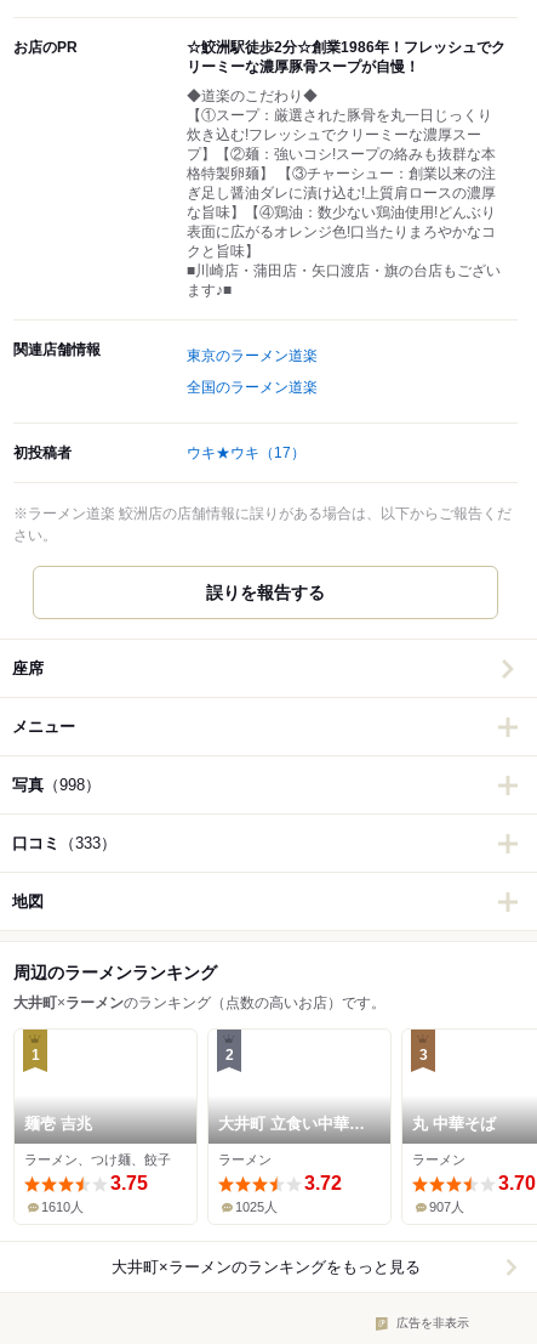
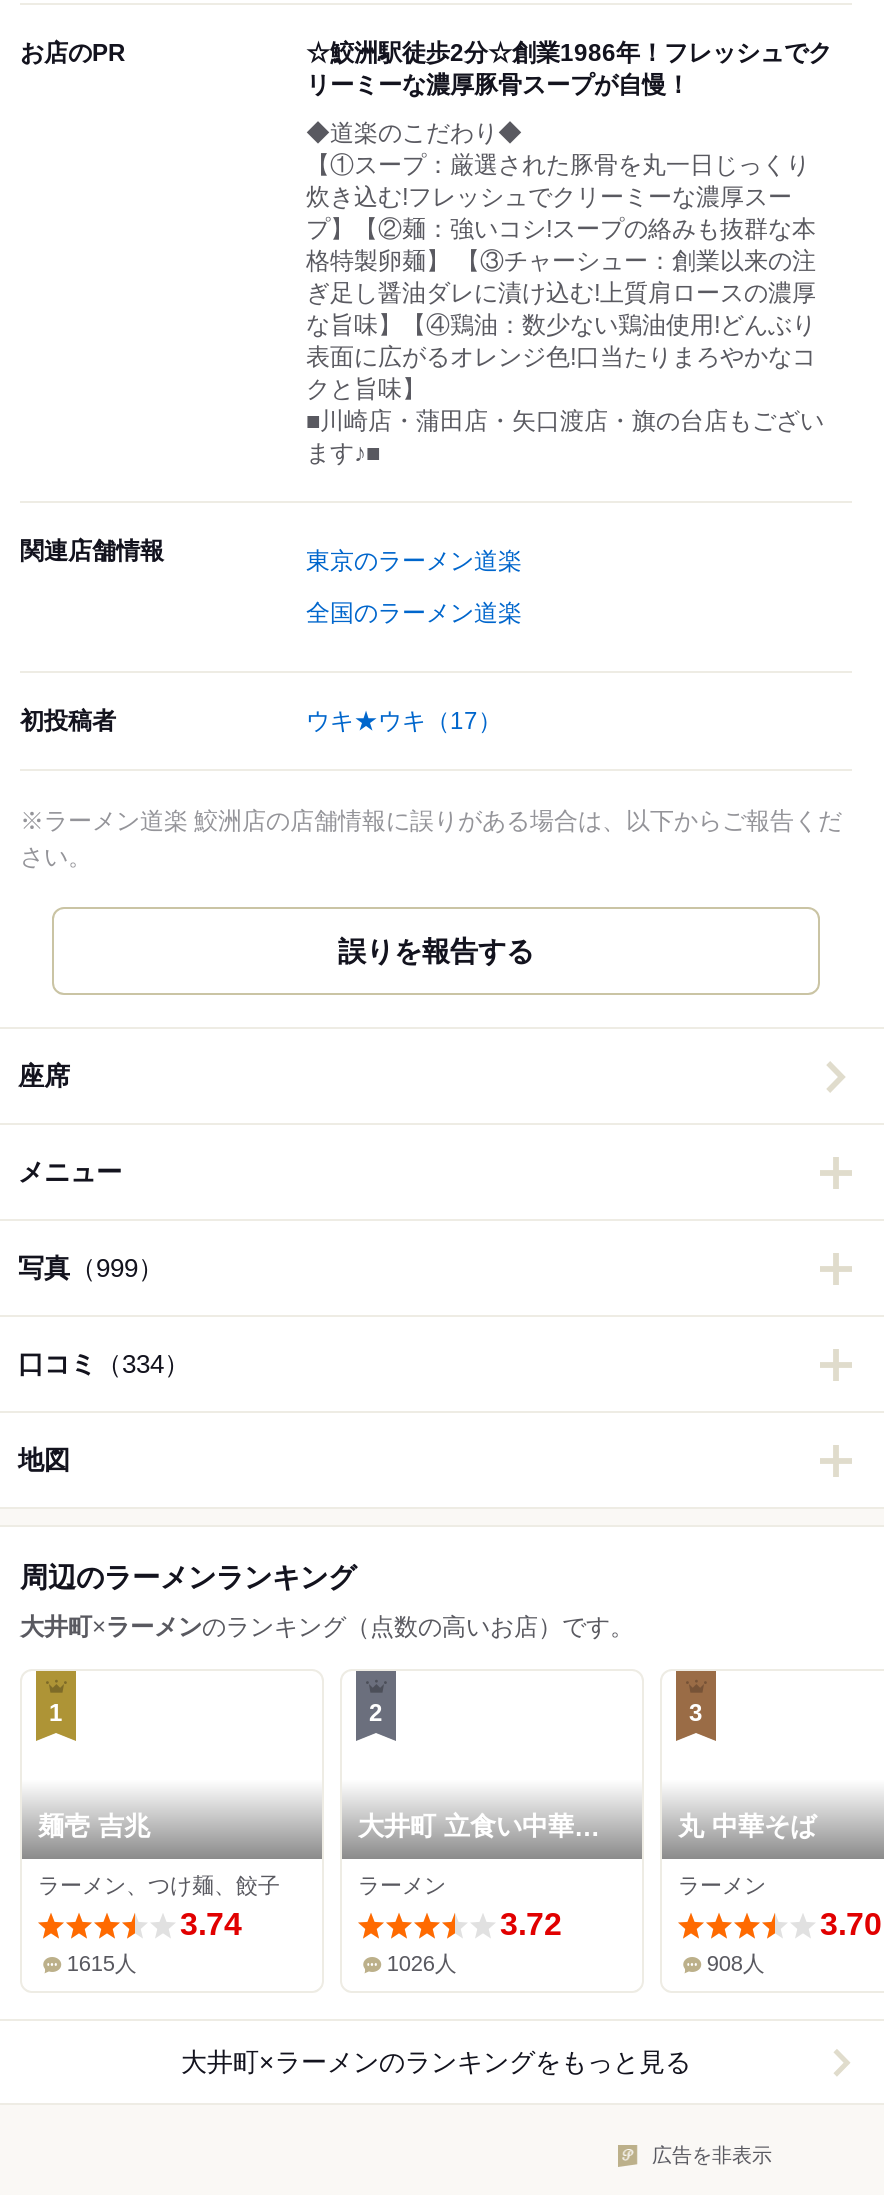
[12,776,101,794] 写真（998） -> [18,1254,164,1284] 写真（999）
[12,834,116,853] 口コミ（333） -> [18,1350,190,1380] 口コミ（334）
[110,1173,148,1194] 3.75 -> [180,1908,242,1942] 3.74
[42,1200,84,1214] 1610人 -> [67,1952,137,1976] 1615人
[236,1200,278,1214] 1025人 -> [387,1952,457,1976] 1026人
[430,1200,465,1214] 907人 -> [707,1952,765,1976] 908人

